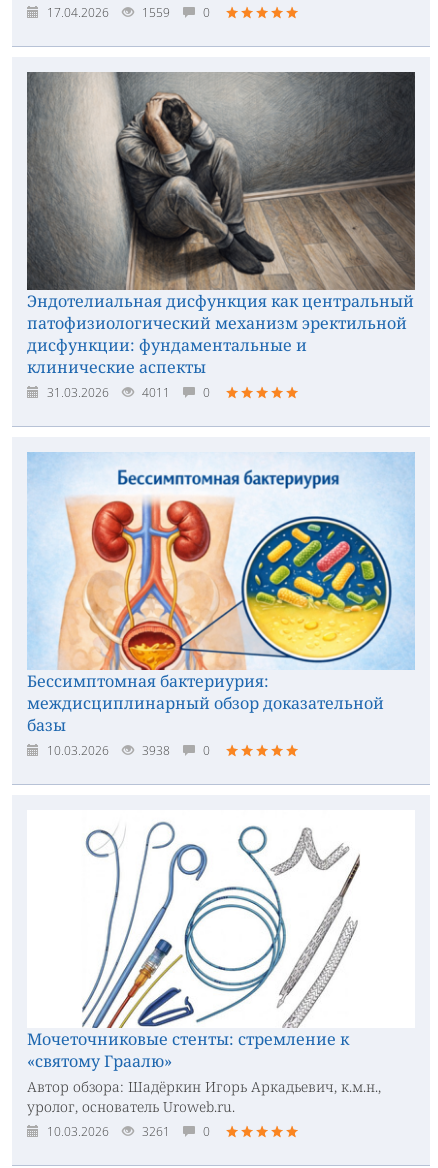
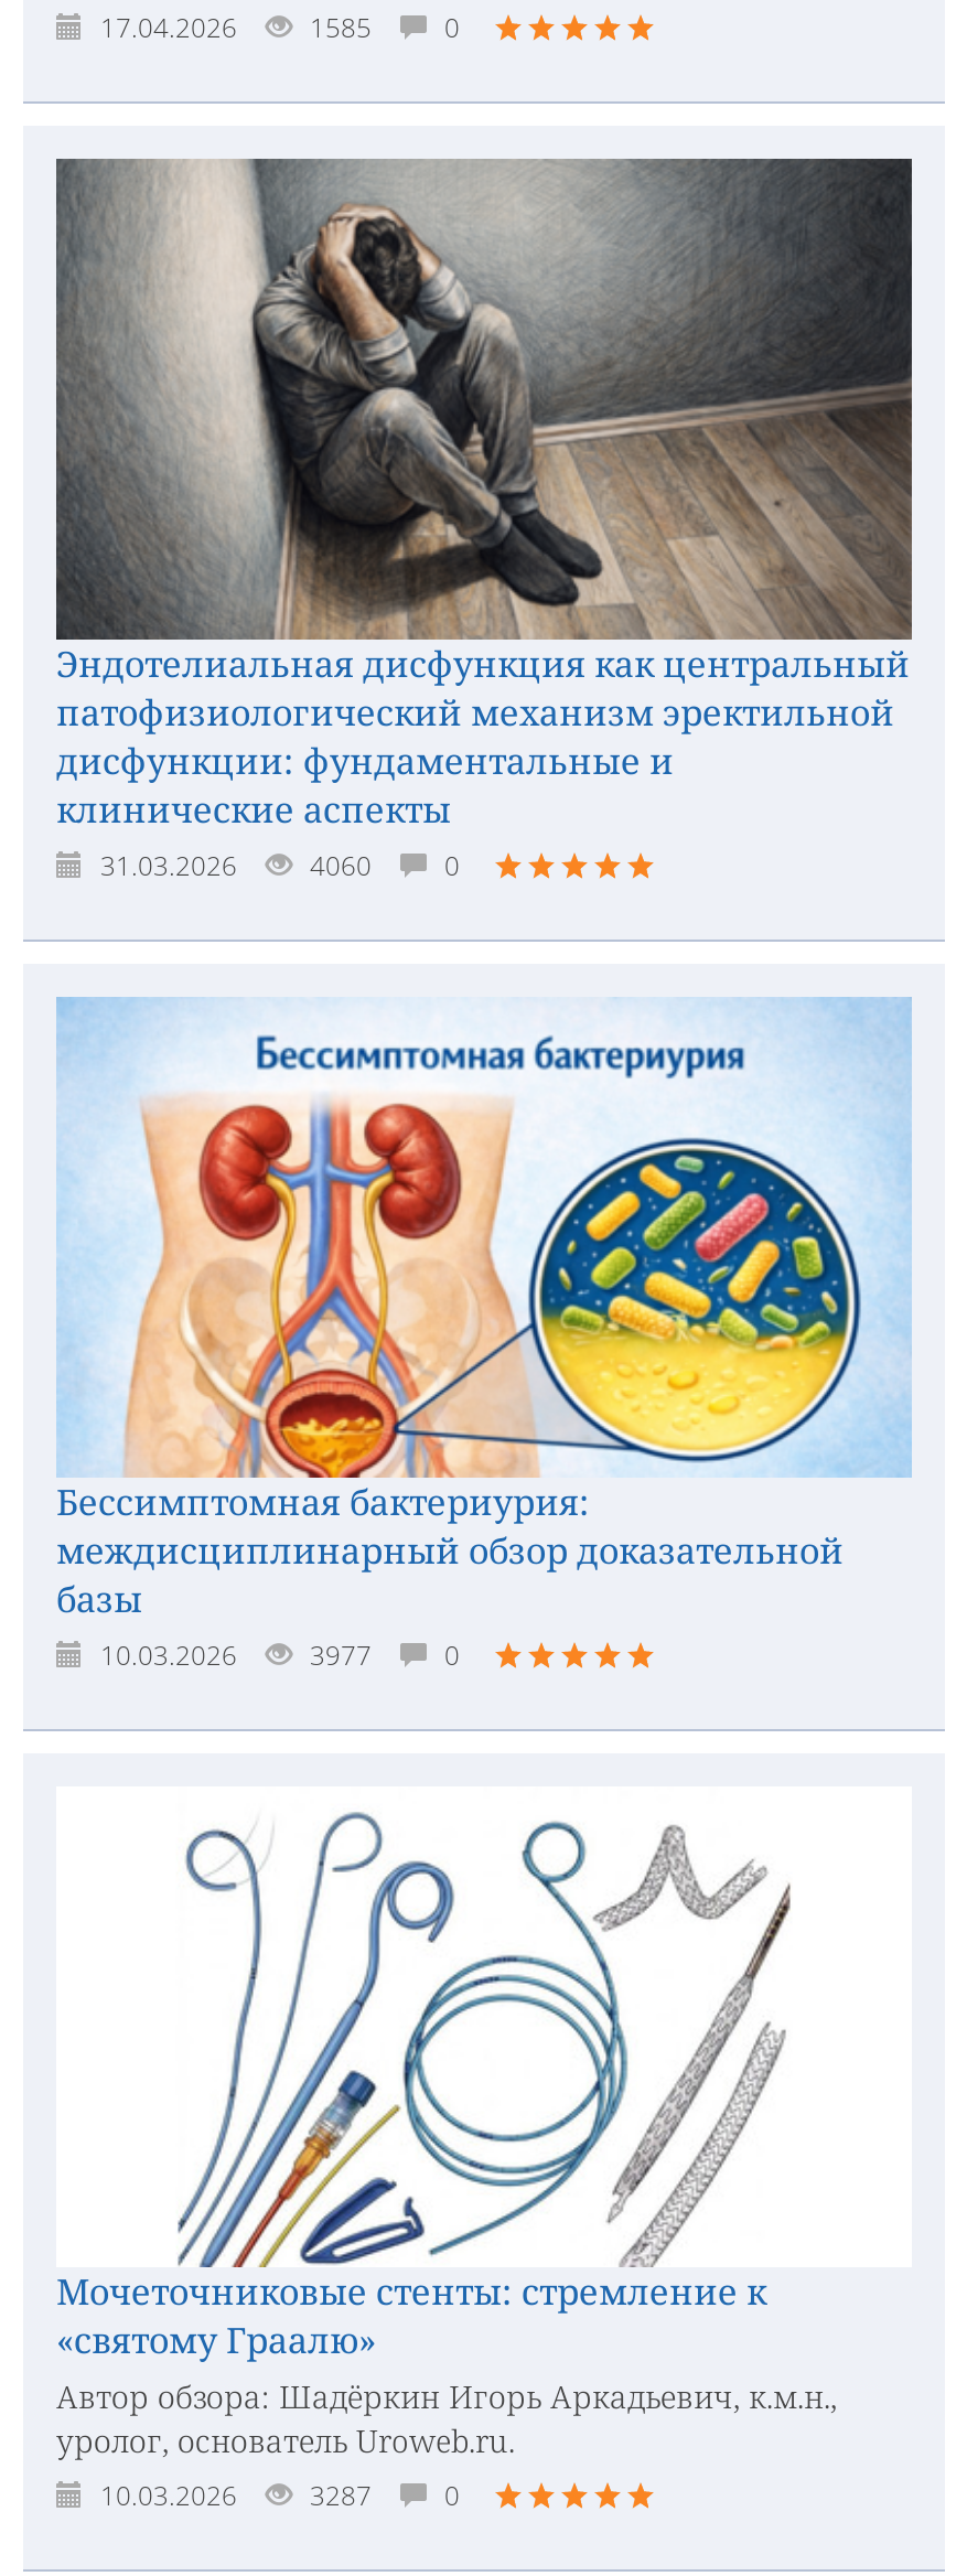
[44,4,210,21] 17.04.2026 1559 0 -> [94,8,460,45] 17.04.2026 1585 0
[44,384,210,401] 31.03.2026 4011 0 -> [94,847,460,884] 31.03.2026 4060 0
[44,742,210,759] 10.03.2026 3938 0 -> [94,1637,460,1674] 10.03.2026 3977 0
[44,1123,210,1140] 10.03.2026 3261 0 -> [94,2478,460,2515] 10.03.2026 3287 0

